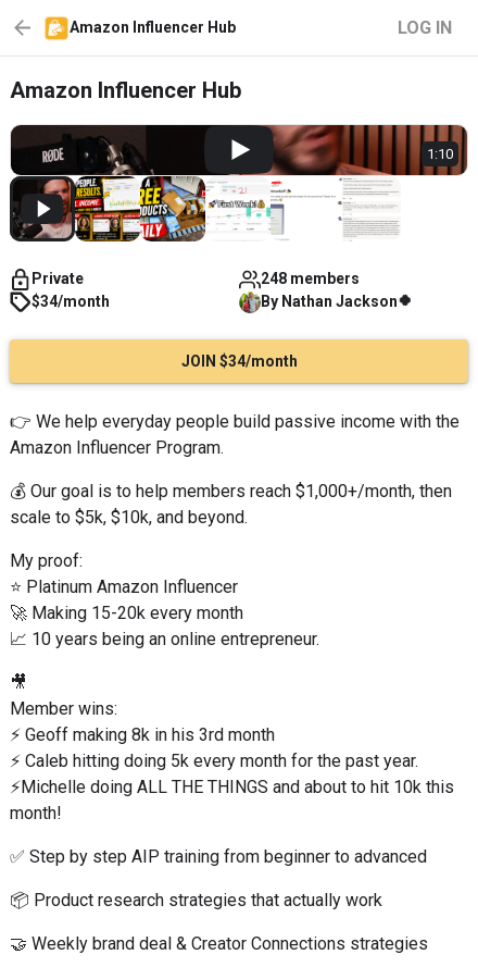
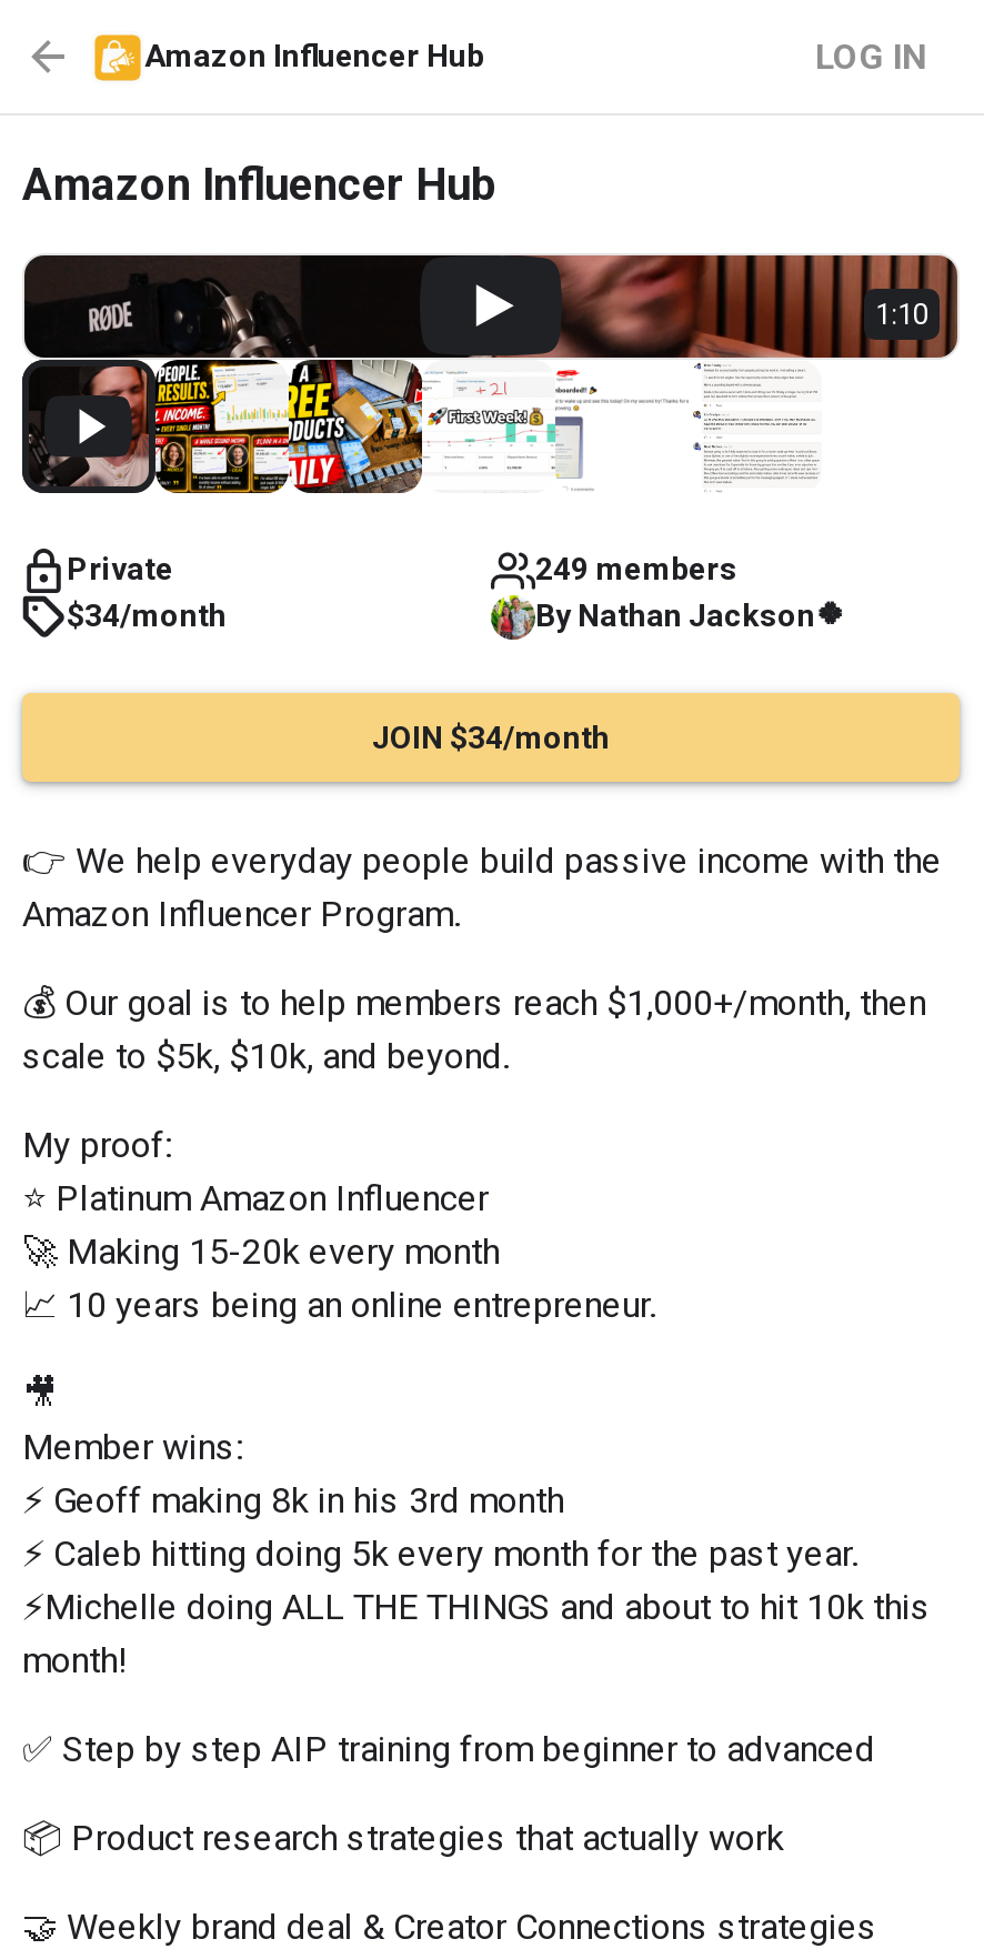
[261,270,360,287] 248 members -> [535,551,737,586] 249 members

